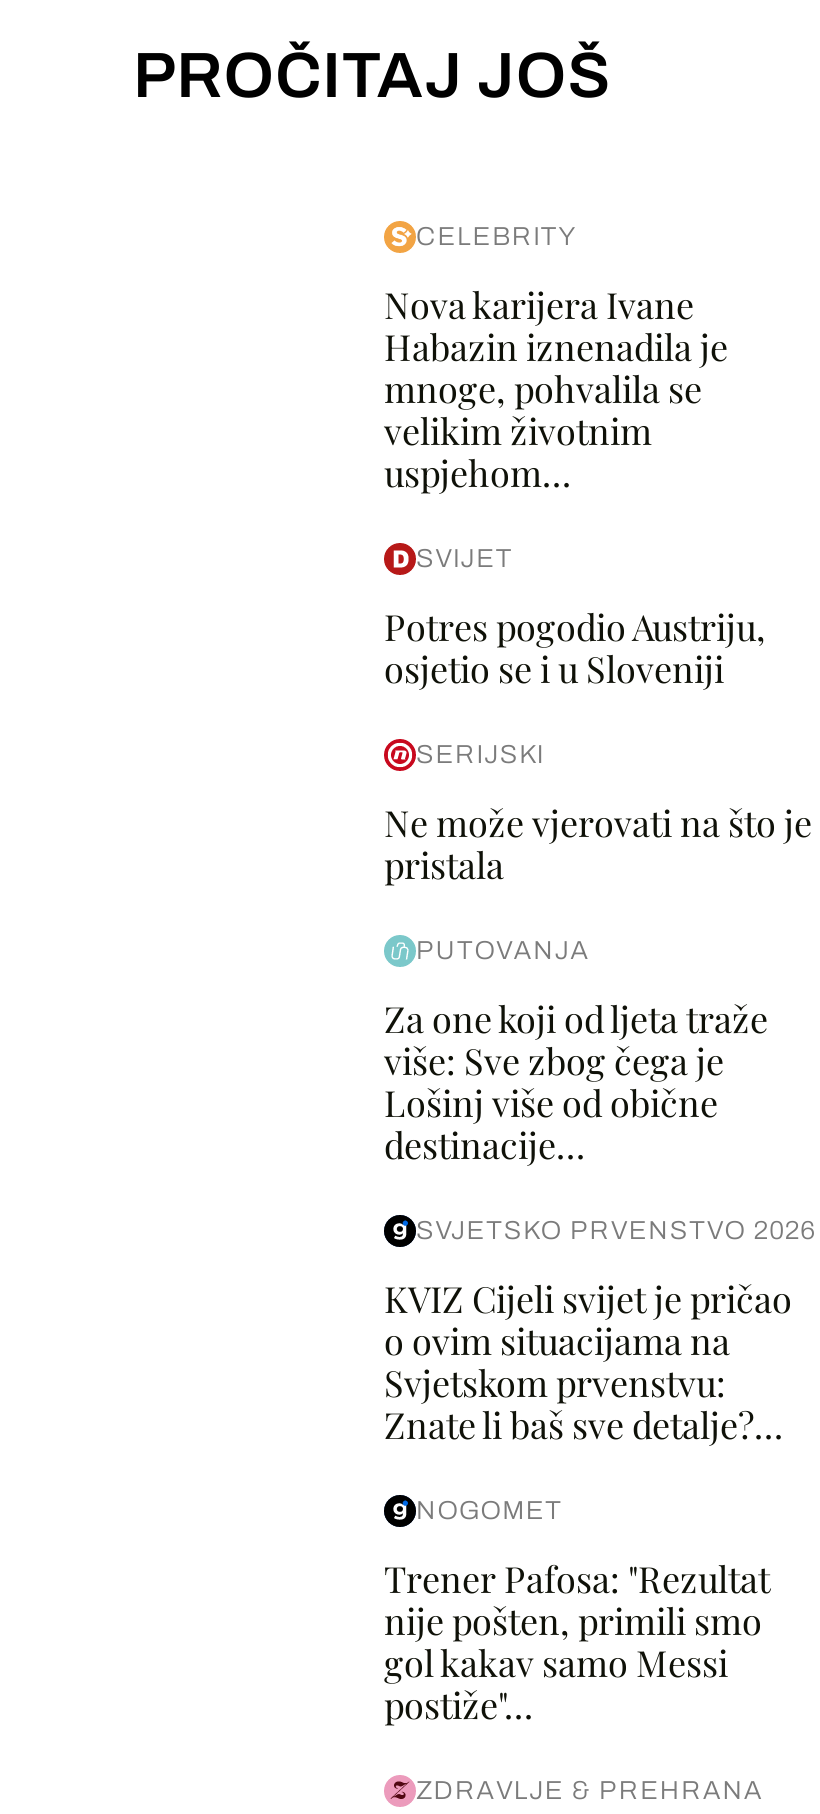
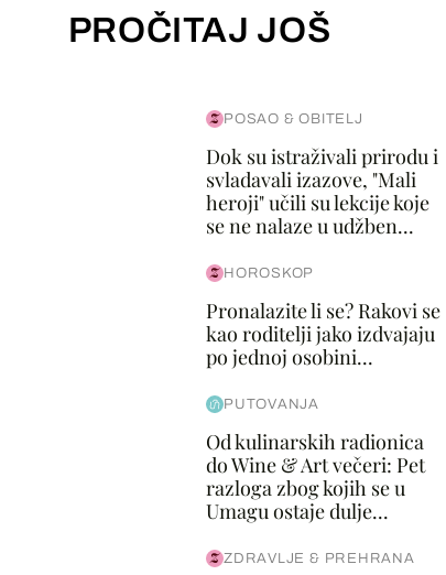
[384,223,812,889] CELEBRITY | Nova karijera Ivane | Habazin iznenadila je | mnoge, pohvalila se | velikim životnim | uspjehom... | SVIJET | Potres pogodio Austriju, | osjetio se i u Sloveniji | SERIJSKI | Ne može vjerovati na što je | pristala -> [206,111,440,370] POSAO & OBITELJ | Dok su istraživali prirodu i | svladavali izazove, "Mali | heroji" učili su lekcije koje | se ne nalaze u udžben... | HOROSKOP | Pronalazite li se? Rakovi se | kao roditelji jako izdvajaju | po jednoj osobini...
[384,995,816,1729] Za one koji od ljeta traže | više: Sve zbog čega je | Lošinj više od obične | destinacije... | SVJETSKO PRVENSTVO 2026 | KVIZ Cijeli svijet je pričao | o ovim situacijama na | Svjetskom prvenstvu: | Znate li baš sve detalje?... | NOGOMET | Trener Pafosa: "Rezultat | nije pošten, primili smo | gol kakav samo Messi | postiže"... -> [206,428,425,524] Od kulinarskih radionica | do Wine & Art večeri: Pet | razloga zbog kojih se u | Umagu ostaje dulje...

